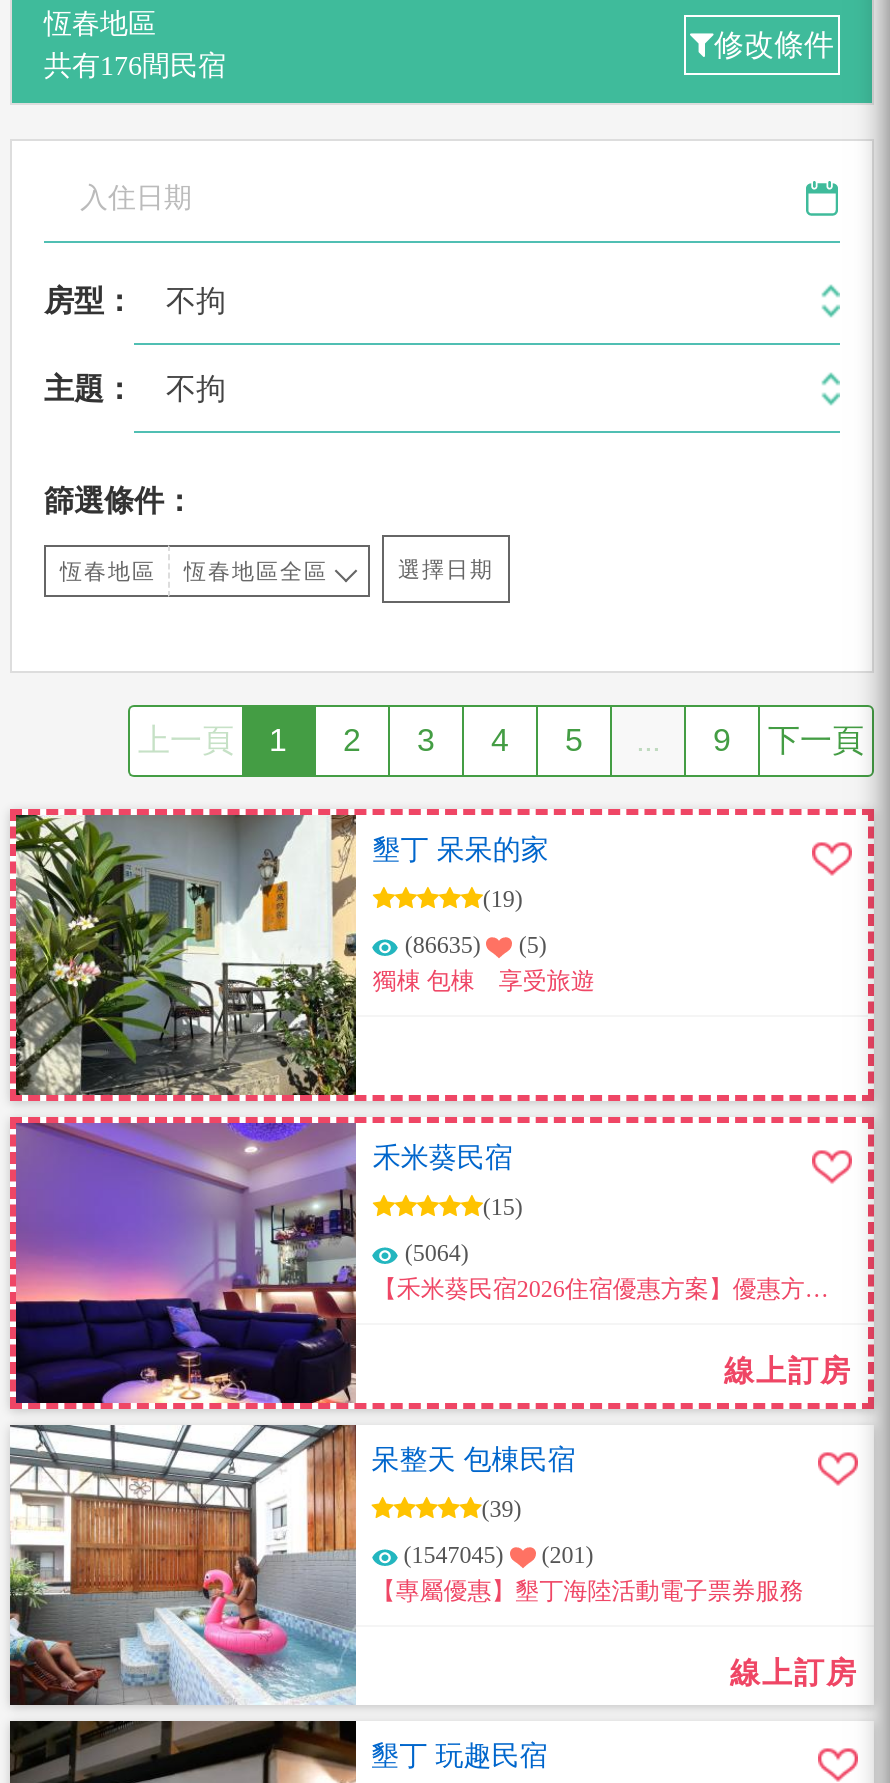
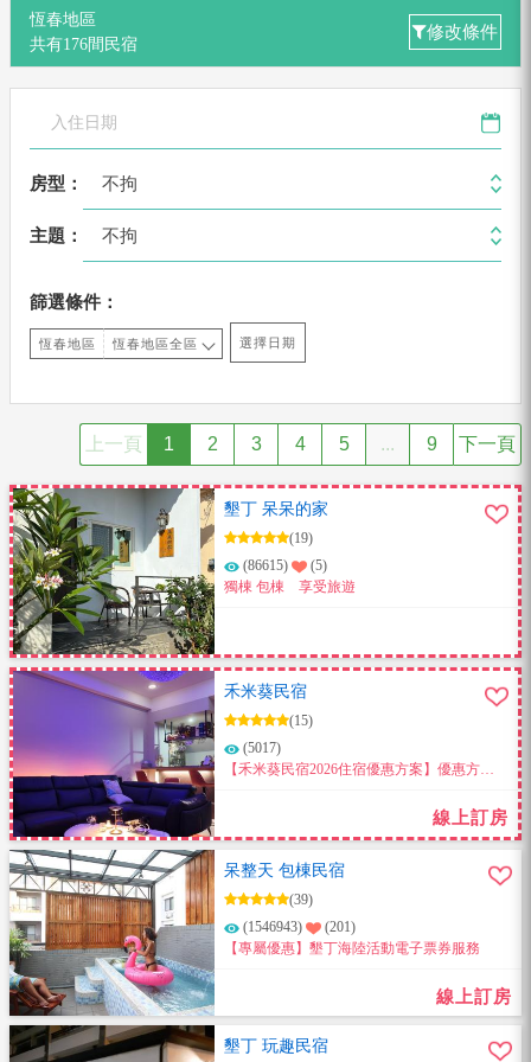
[405,931,547,959] (86635) (5) -> [243,557,328,574] (86615) (5)
[405,1239,469,1267] (5064) -> [243,740,281,756] (5017)
[404,1541,594,1569] (1547045) (201) -> [243,919,355,935] (1546943) (201)

